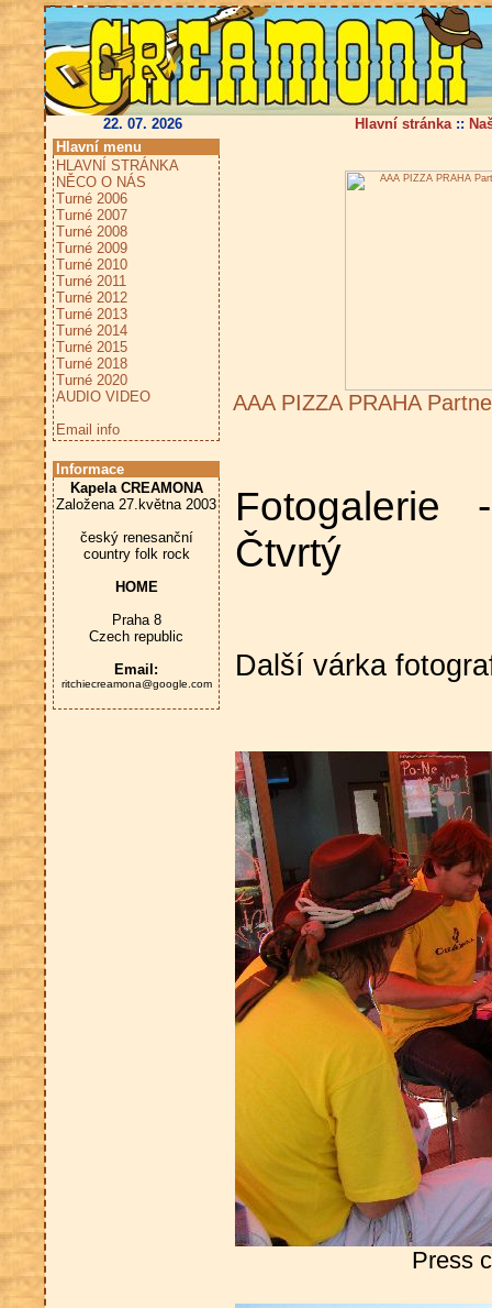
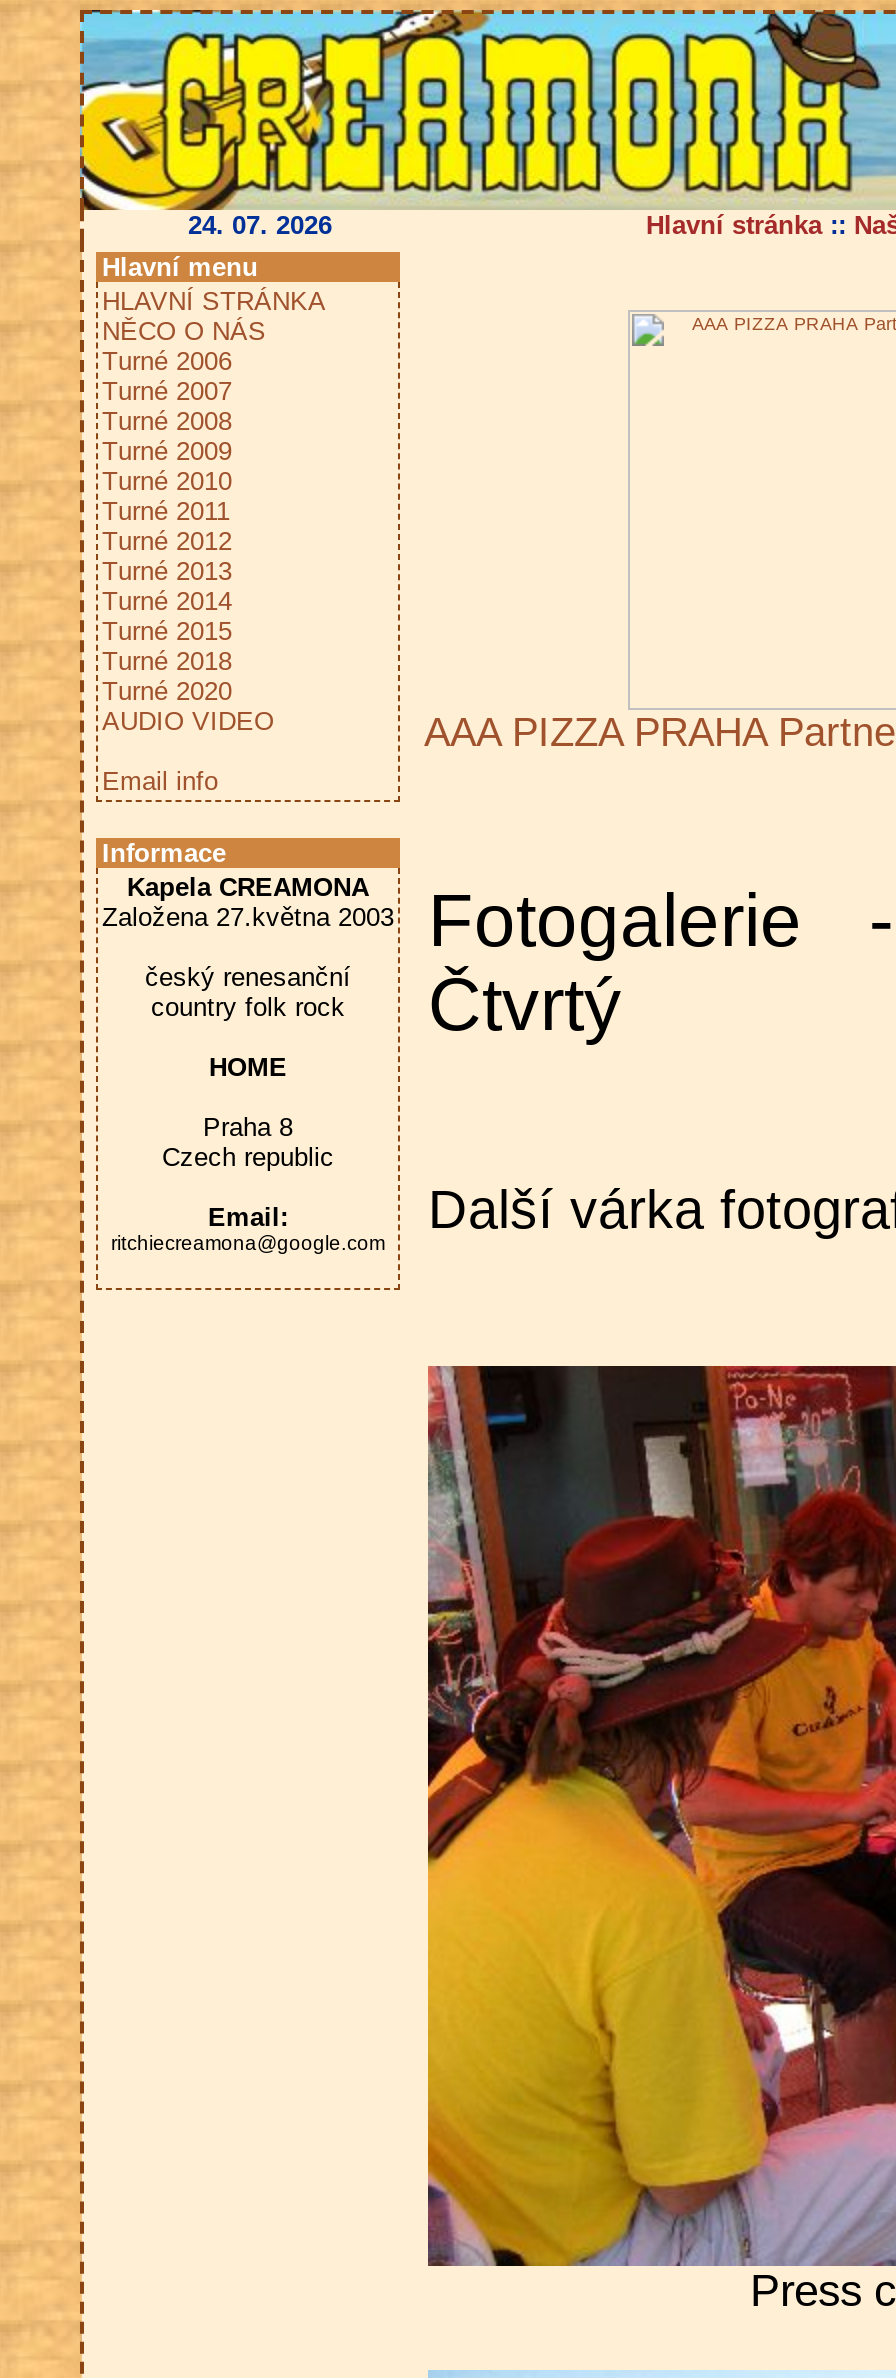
[103,116,187,132] 22. 07. 2026 -> [188,210,340,240] 24. 07. 2026

